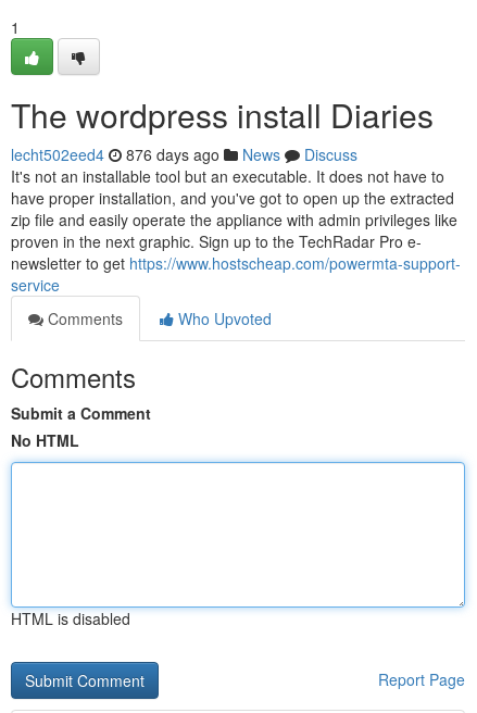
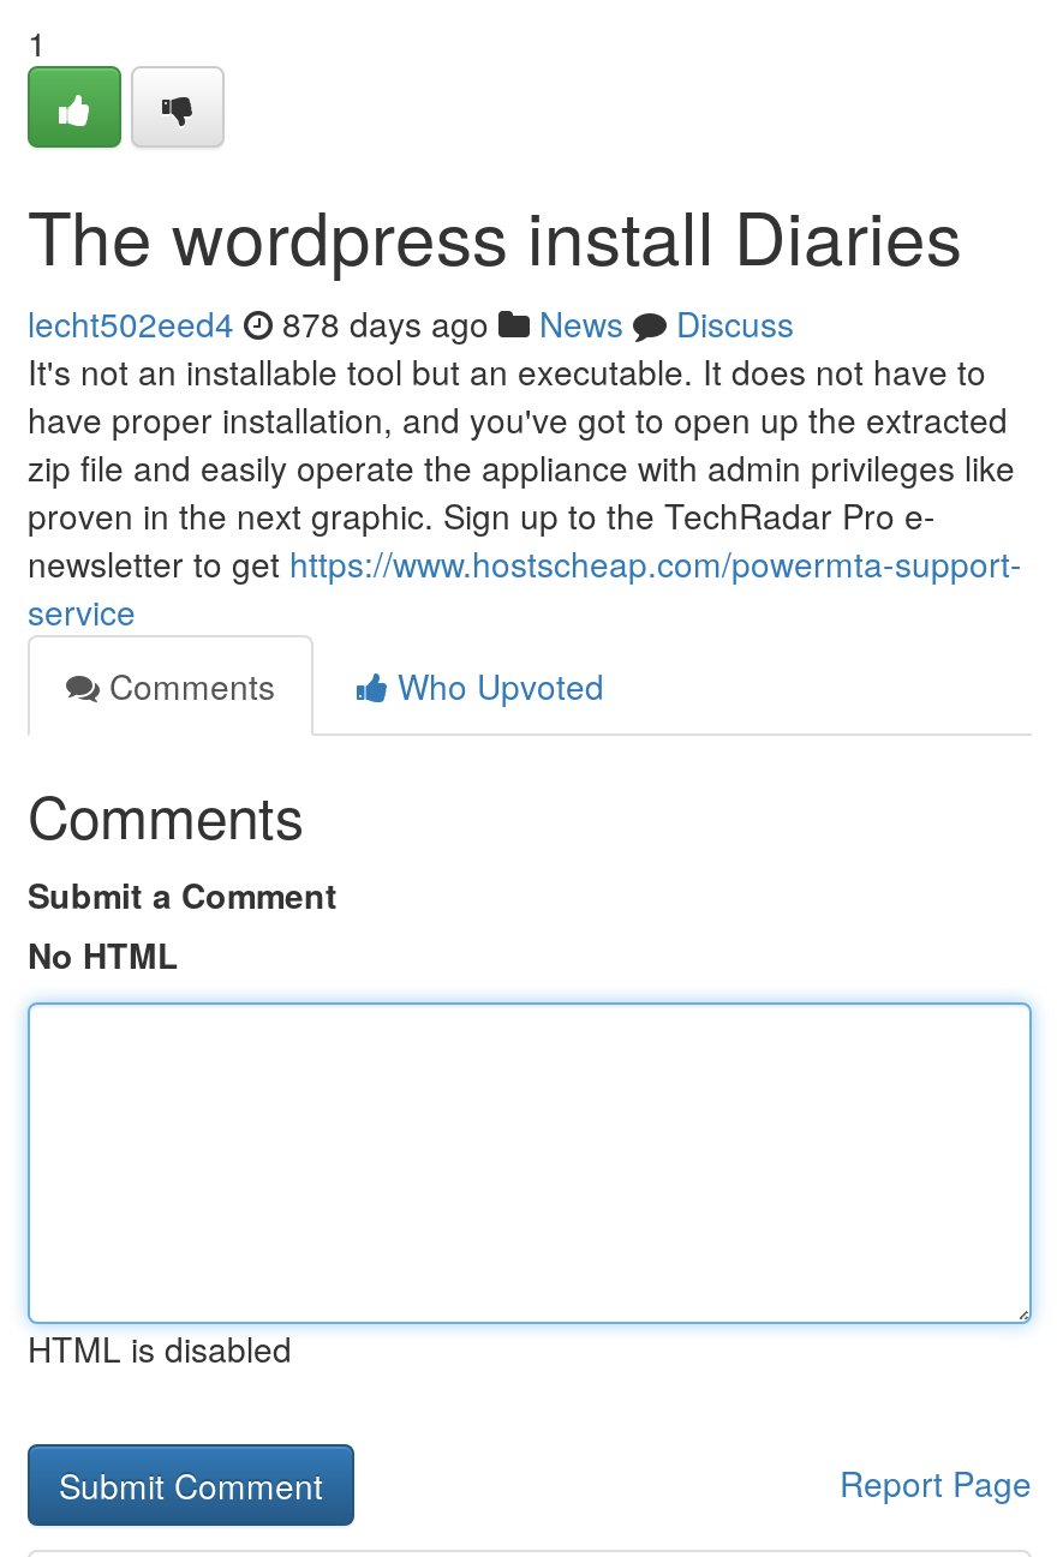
[11,143,357,165] lecht502eed4 876 days ago News Discuss -> [28,299,794,347] lecht502eed4 878 days ago News Discuss

